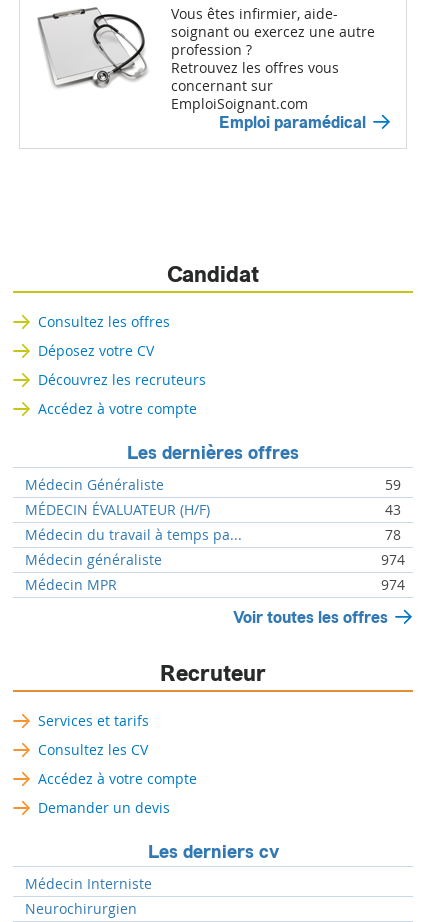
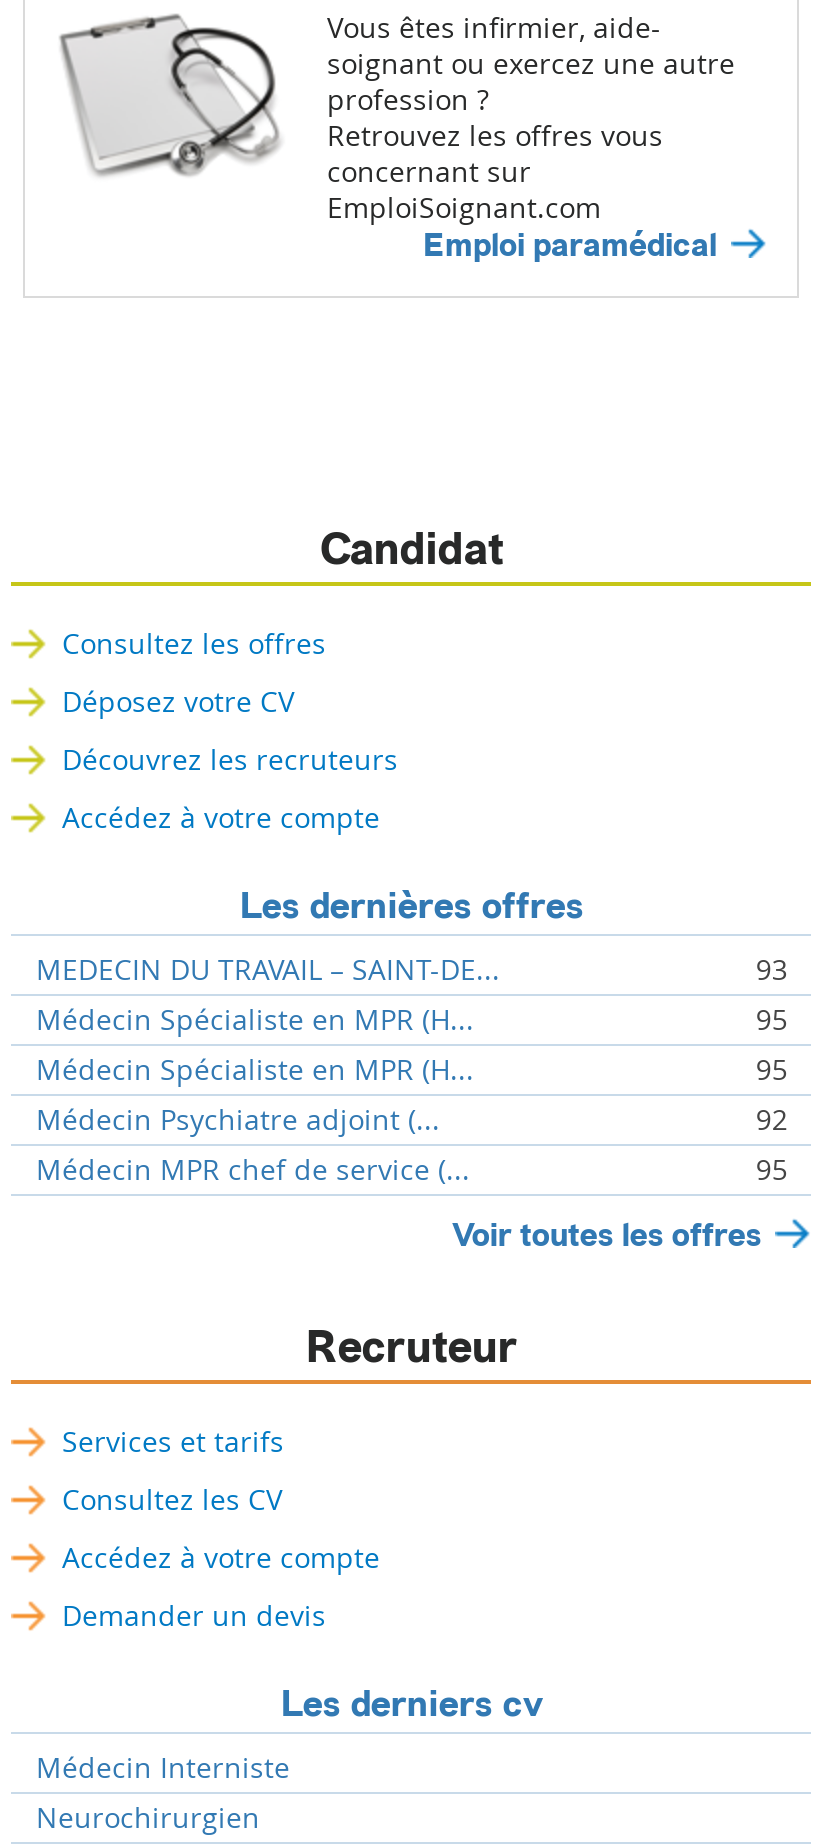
[25,475,405,594] Médecin Généraliste | 59 | MÉDECIN ÉVALUATEUR (H/F) | 43 | Médecin du travail à temps pa... | 78 | Médecin généraliste | 974 | Médecin MPR | 974 -> [36,950,788,1188] MEDECIN DU TRAVAIL – SAINT-DE... | 93 | Médecin Spécialiste en MPR (H... | 95 | Médecin Spécialiste en MPR (H... | 95 | Médecin Psychiatre adjoint (... | 92 | Médecin MPR chef de service (... | 95

